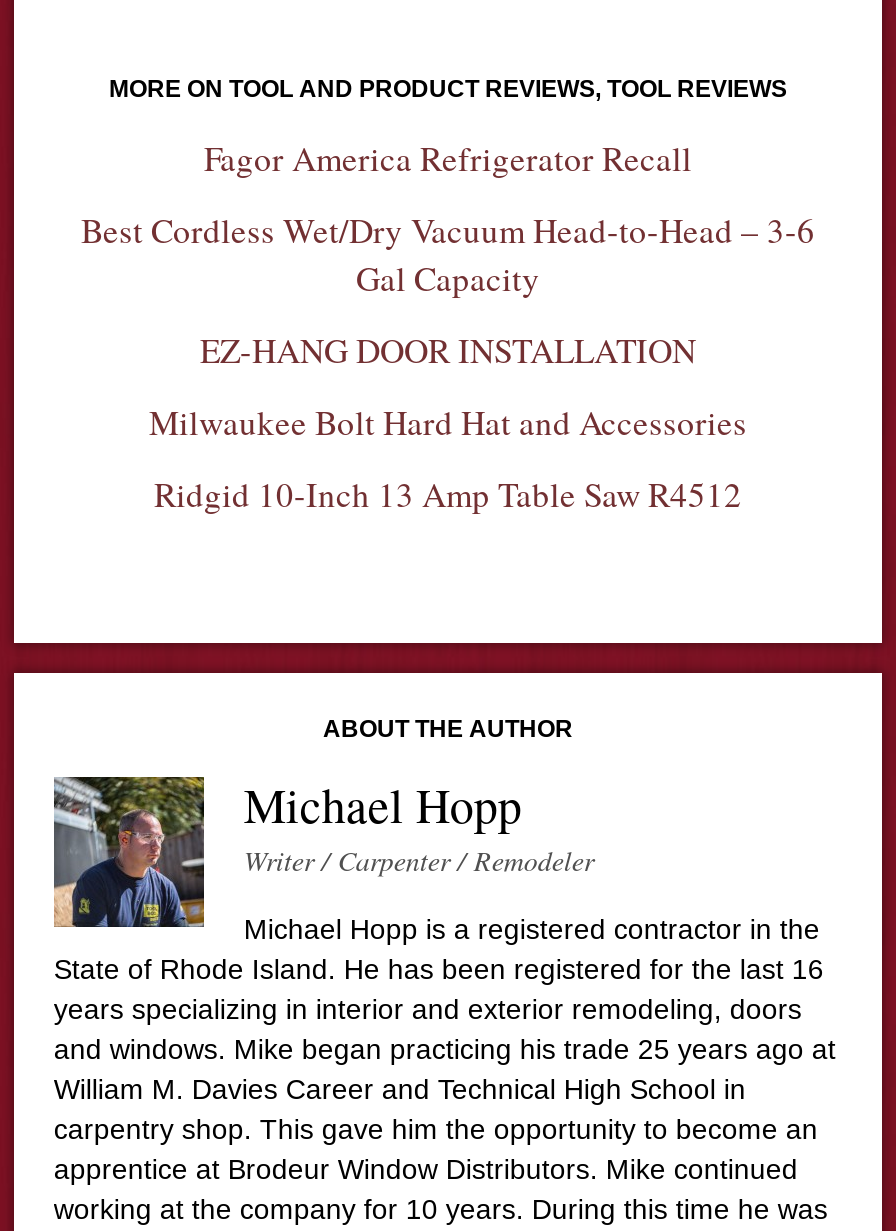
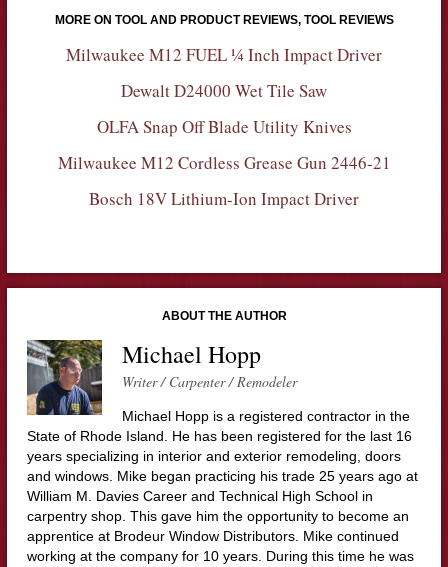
[204,134,692,180] Fagor America Refrigerator Recall -> [66,42,382,65] Milwaukee M12 FUEL ¼ Inch Impact Driver
[81,206,815,300] Best Cordless Wet/Dry Vacuum Head-to-Head – 3-6 | Gal Capacity -> [121,78,327,101] Dewalt D24000 Wet Tile Saw
[200,326,696,372] EZ-HANG DOOR INSTALLATION -> [96,114,351,137] OLFA Snap Off Blade Utility Knives
[149,398,747,444] Milwaukee Bolt Hard Hat and Accessories -> [57,150,390,173] Milwaukee M12 Cordless Grease Gun 2446-21
[154,470,742,516] Ridgid 10-Inch 13 Amp Table Saw R4512 -> [89,186,359,209] Bosch 18V Lithium-Ion Impact Driver

